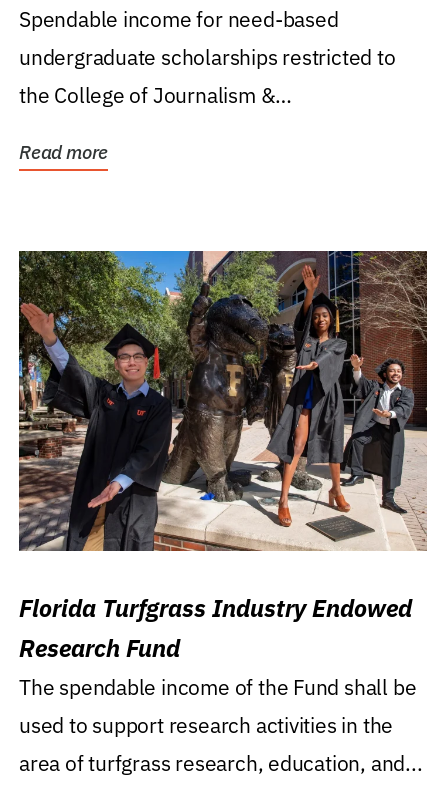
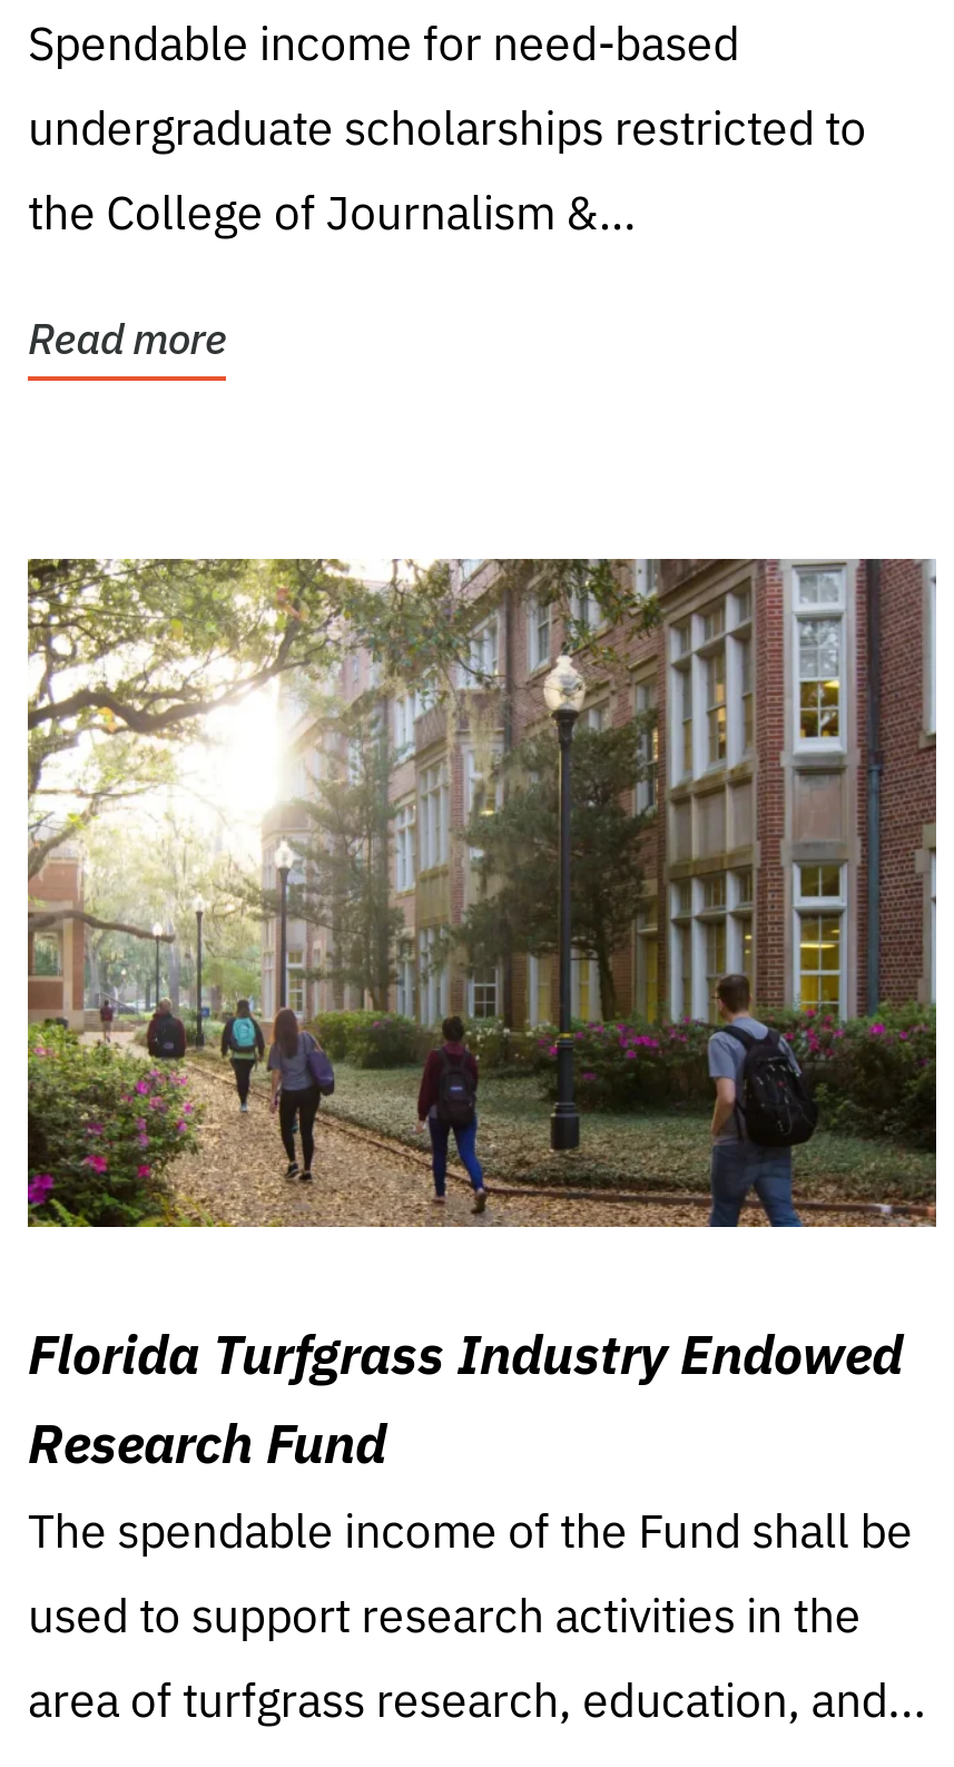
[18,250,428,552] [image] -> [26,557,938,1229] [image]

